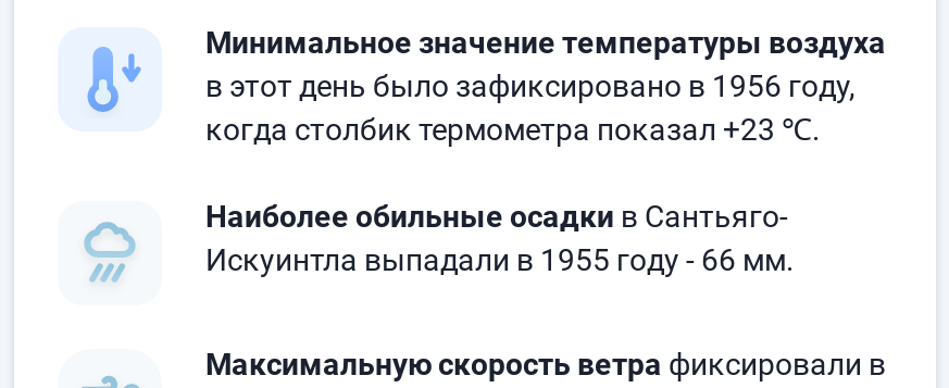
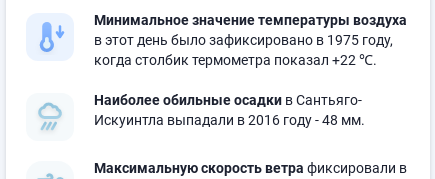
[205,68,856,103] в этот день было зафиксировано в 1956 году, -> [94,32,393,48] в этот день было зафиксировано в 1975 году,
[205,112,821,147] когда столбик термометра показал +23 ℃. -> [94,52,377,68] когда столбик термометра показал +22 ℃.
[205,242,795,277] Искуинтла выпадали в 1955 году - 66 мм. -> [94,112,365,128] Искуинтла выпадали в 2016 году - 48 мм.

